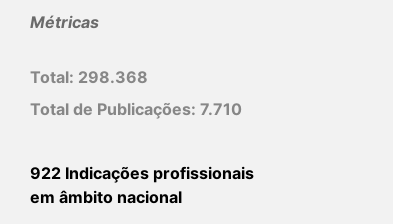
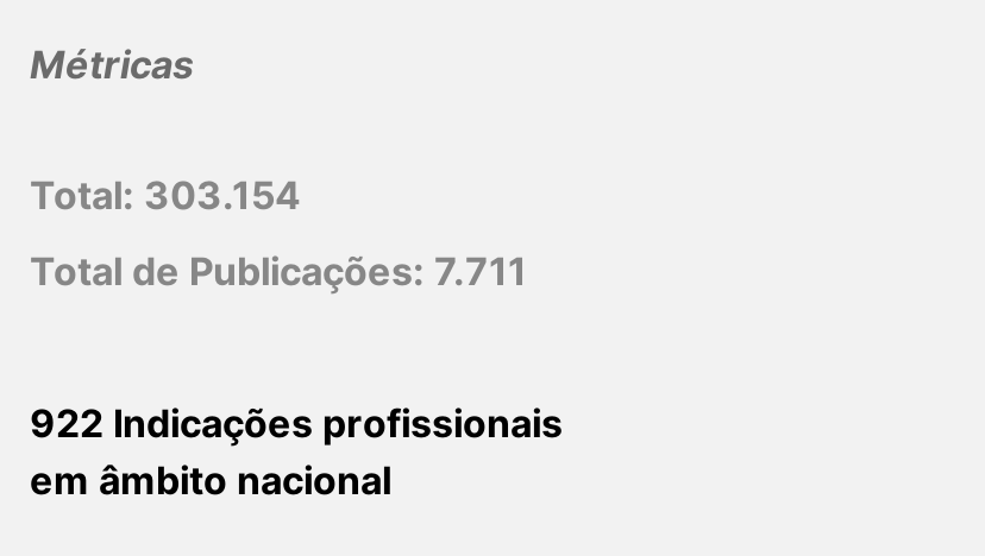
[30,67,148,87] Total: 298.368 -> [30,171,301,218] Total: 303.154
[30,99,242,119] Total de Publicações: 7.710 -> [30,247,527,294] Total de Publicações: 7.711

